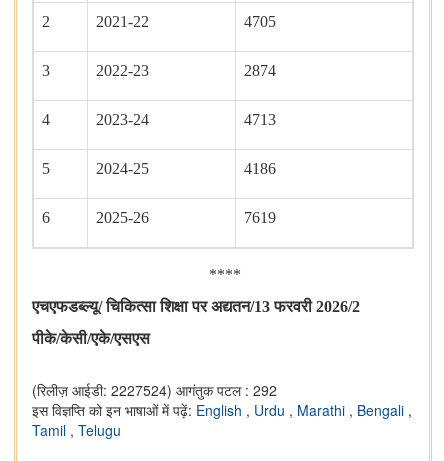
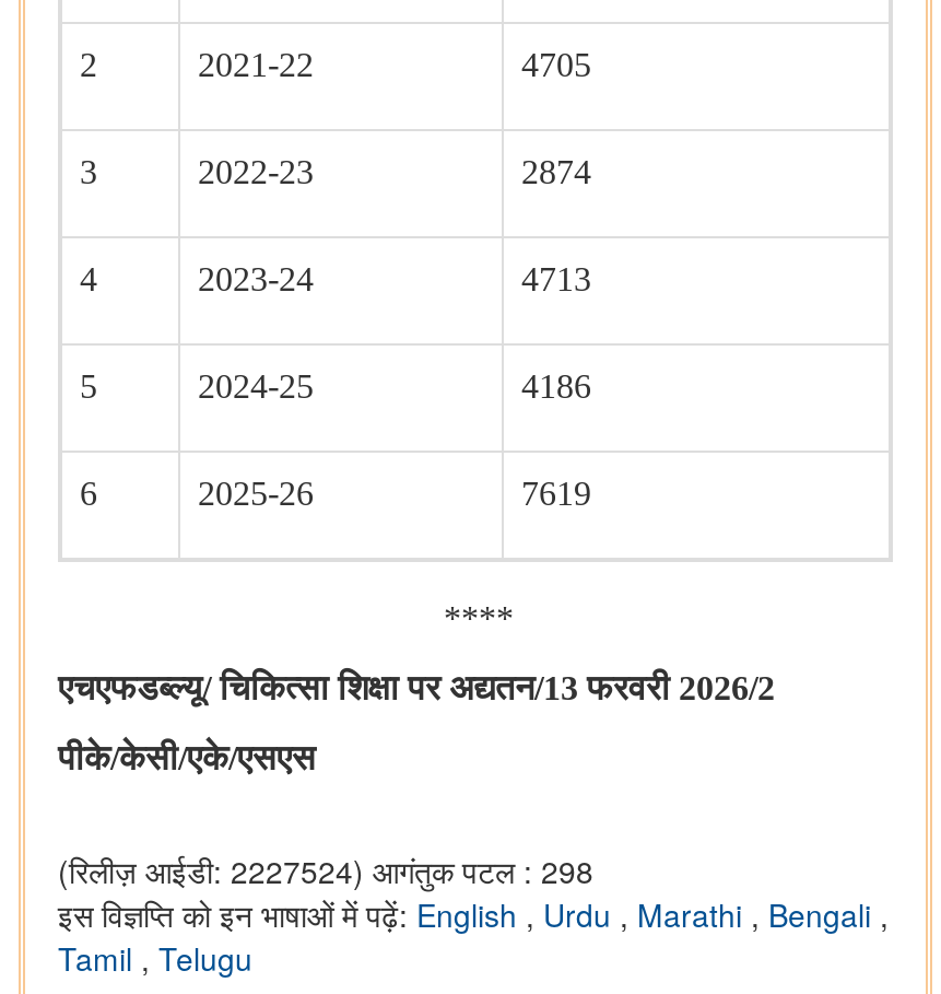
[32,380,277,400] (रिलीज़ आईडी: 2227524) आगंतुक पटल : 292 -> [58,849,593,893] (रिलीज़ आईडी: 2227524) आगंतुक पटल : 298

